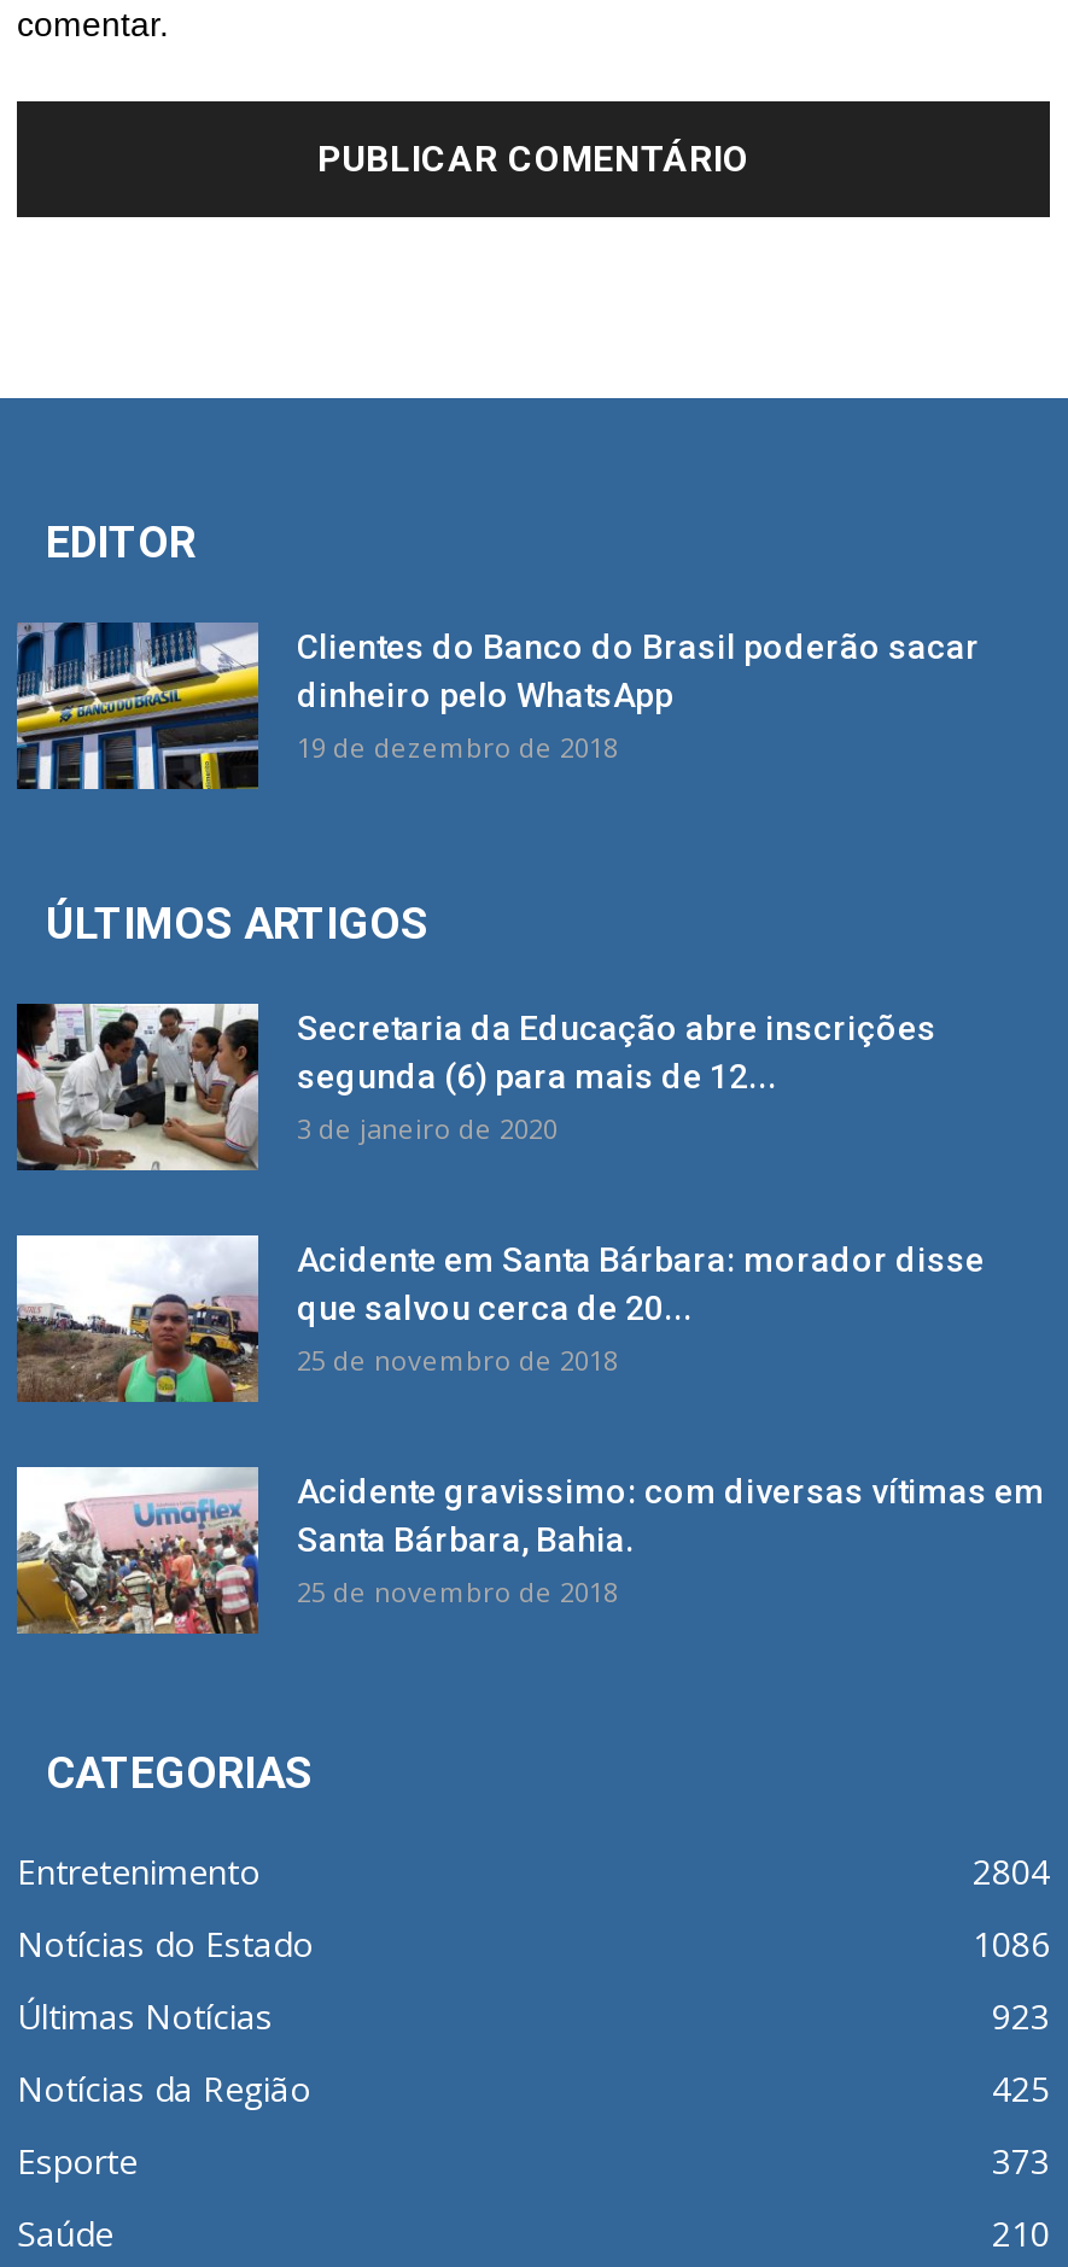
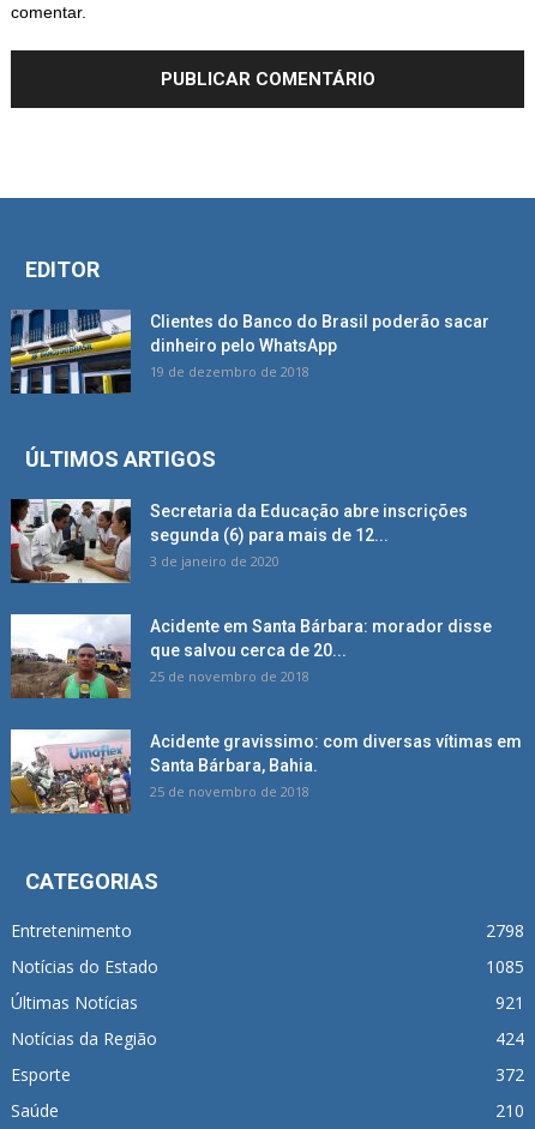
[973,1849,1050,1895] 2804 -> [486,919,524,942] 2798
[973,1921,1050,1967] 1086 -> [486,955,524,978] 1085
[992,1994,1050,2040] 923 -> [495,991,524,1014] 921
[992,2066,1050,2112] 425 -> [495,1027,524,1050] 424
[992,2139,1050,2184] 373 -> [495,1063,524,1086] 372

